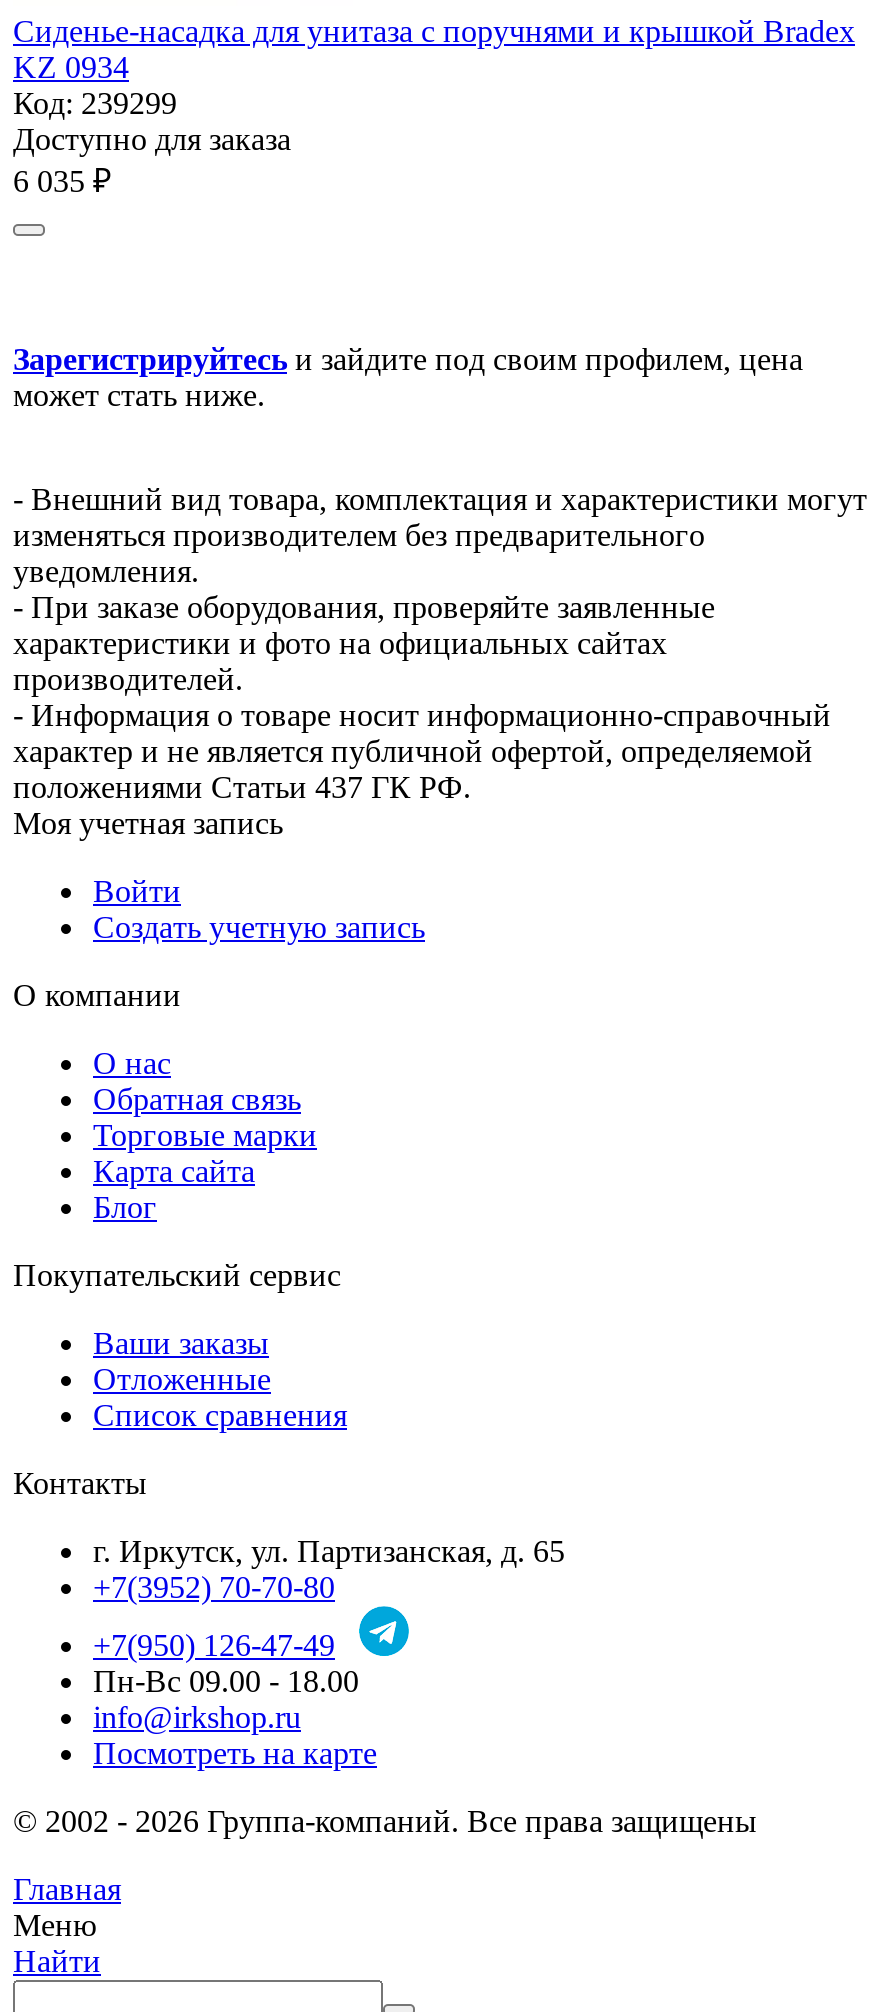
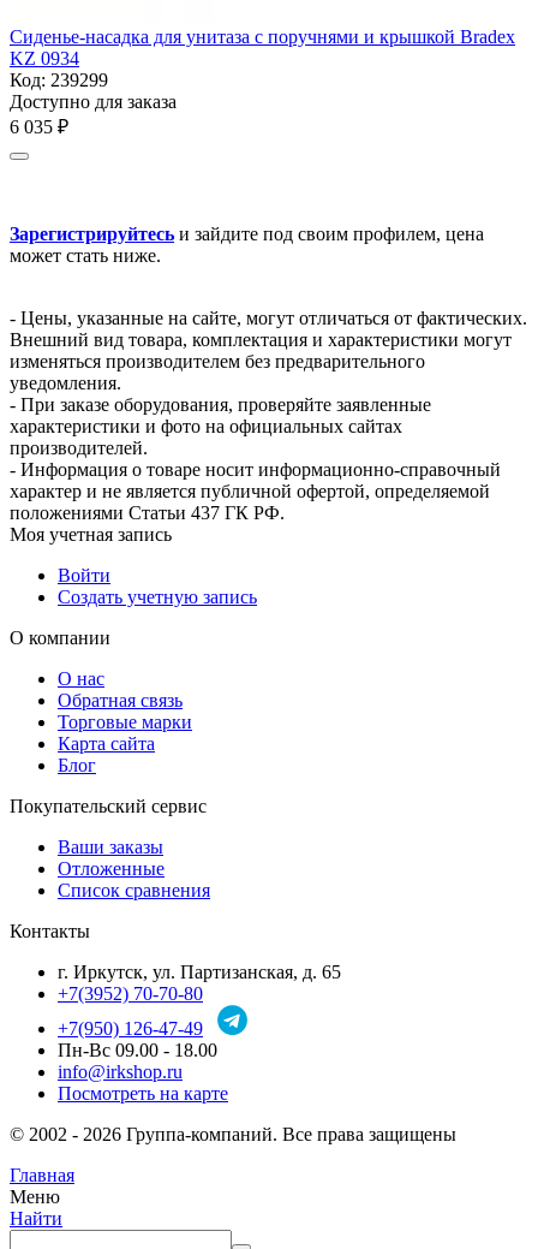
[13,482,867,516] - Внешний вид товара, комплектация и характеристики могут -> [10,308,527,350] - Цены, указанные на сайте, могут отличаться от фактических. | Внешний вид товара, комплектация и характеристики могут

